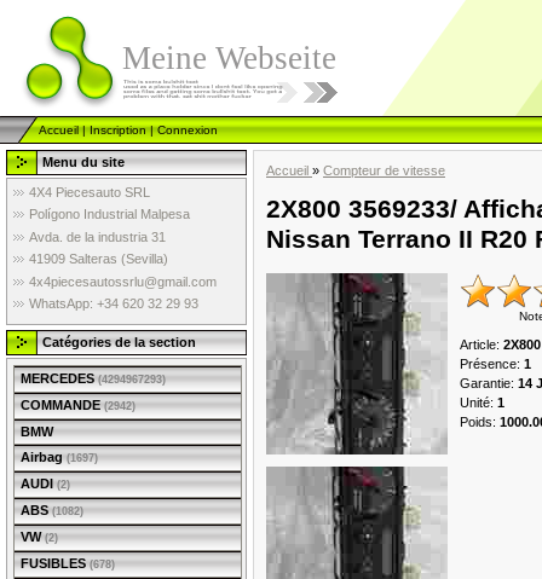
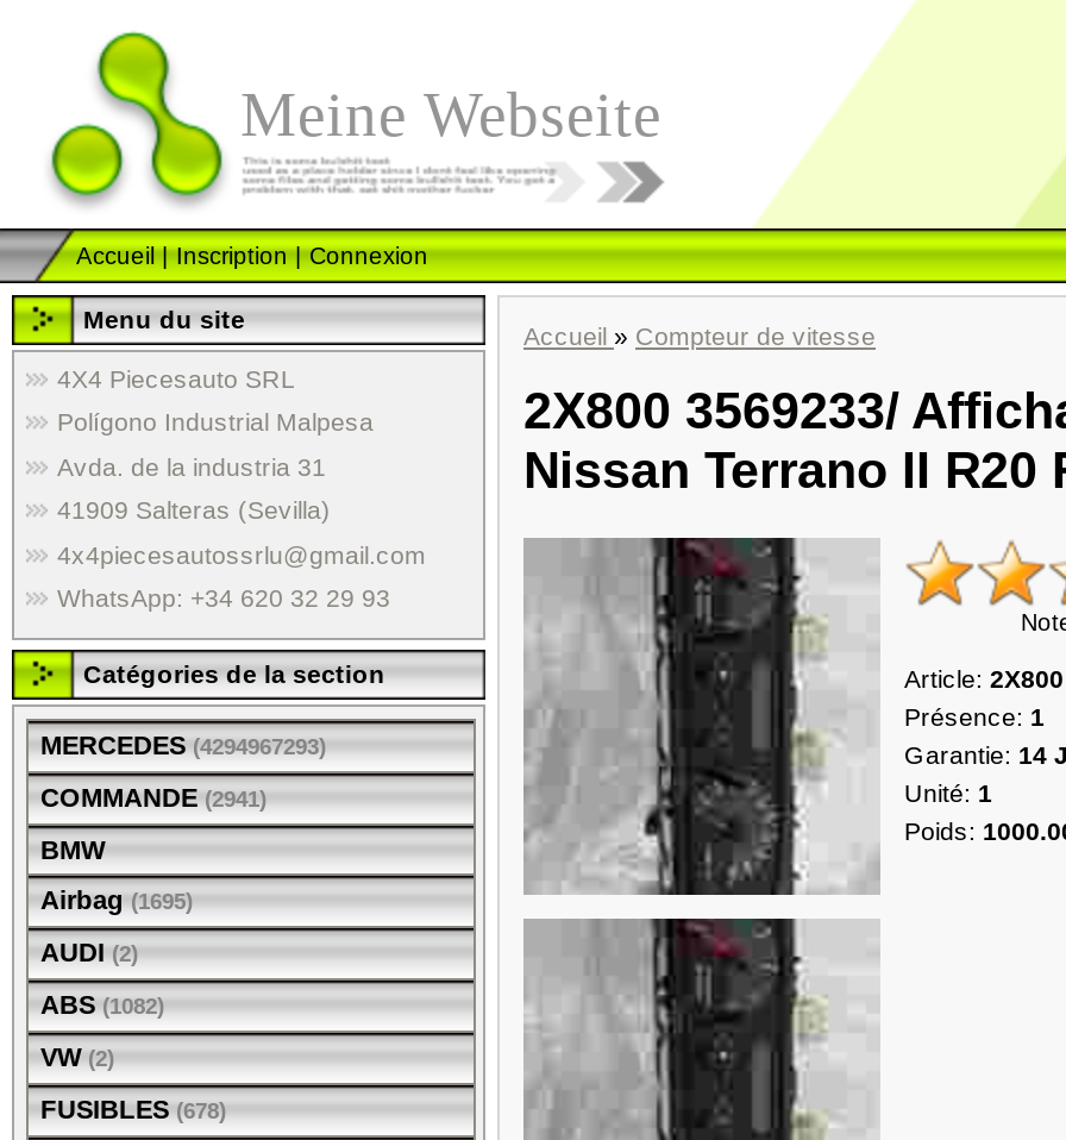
[21,398,135,412] COMMANDE (2942) -> [40,783,266,812] COMMANDE (2941)
[21,450,98,464] Airbag (1697) -> [40,885,193,914] Airbag (1695)

